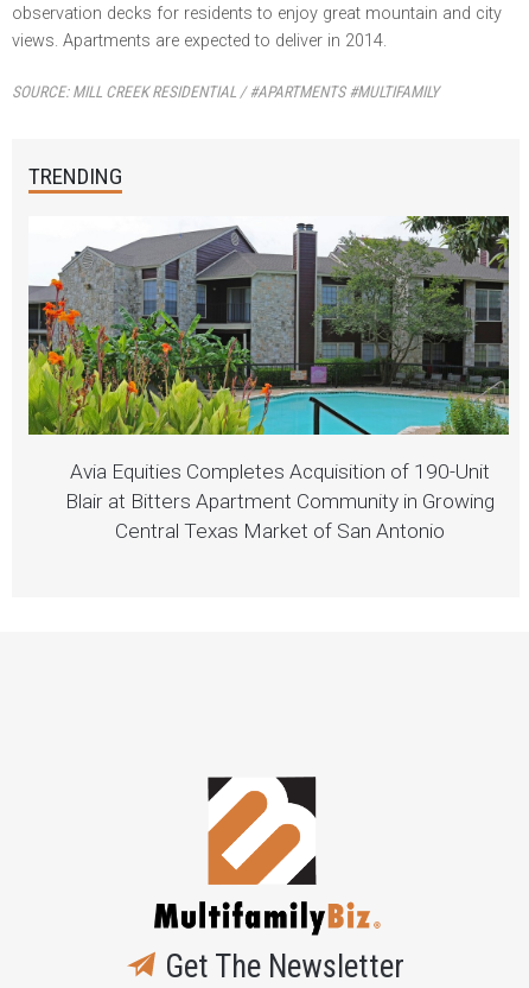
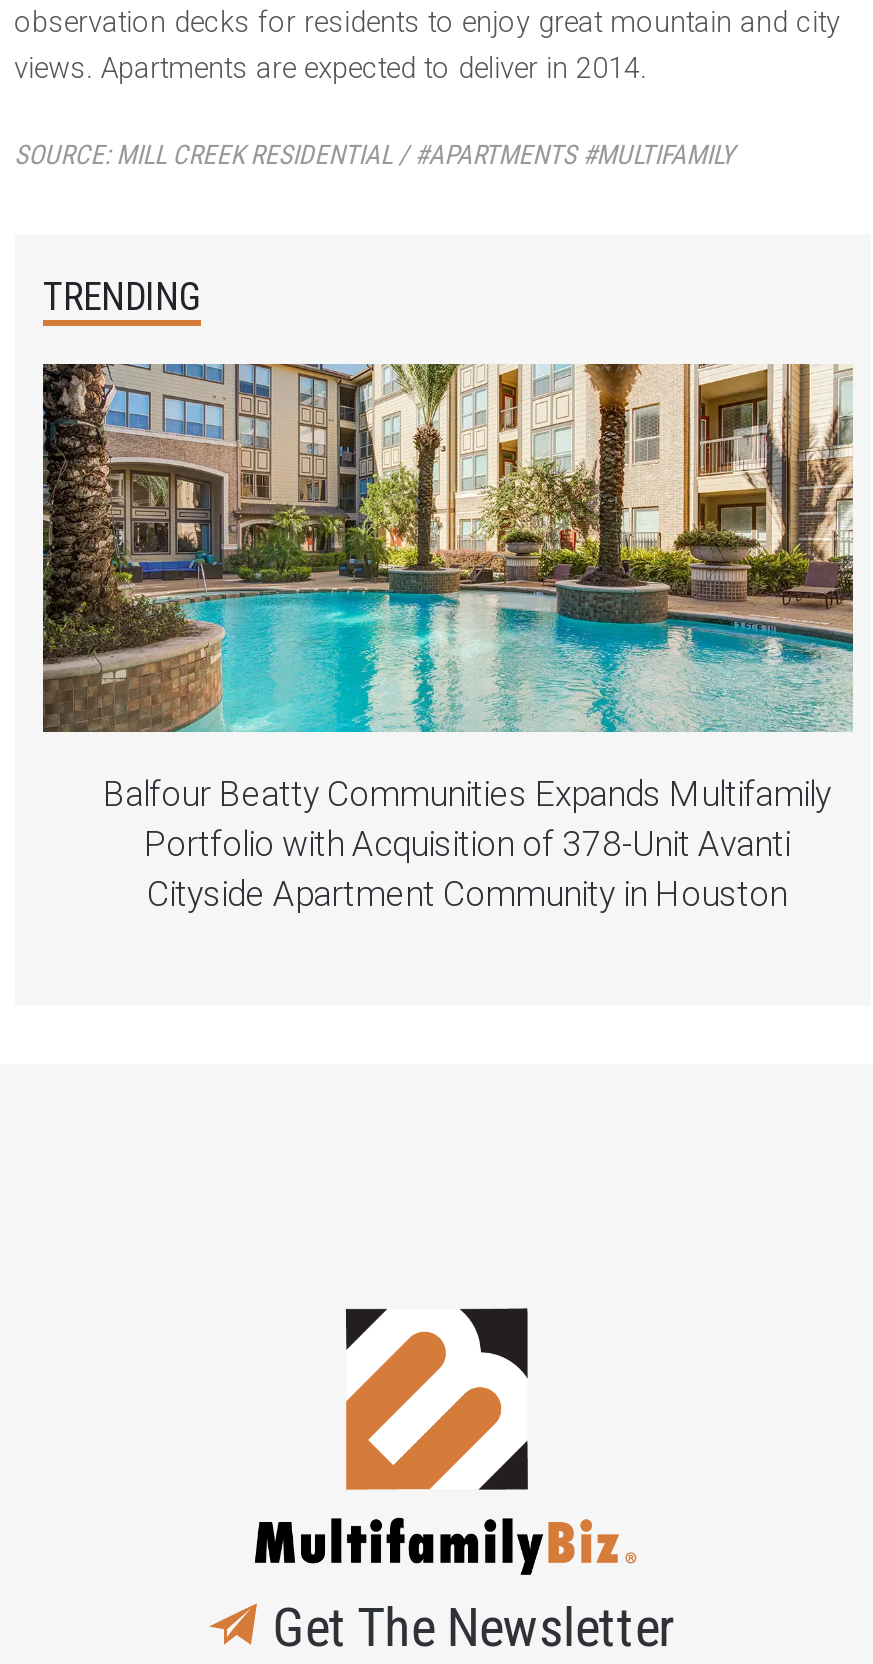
[27,215,510,543] [image] | Avia Equities Completes Acquisition of 190-Unit | Blair at Bitters Apartment Community in Growing | Central Texas Market of San Antonio -> [41,362,855,914] [image] | Balfour Beatty Communities Expands Multifamily | Portfolio with Acquisition of 378-Unit Avanti | Cityside Apartment Community in Houston

